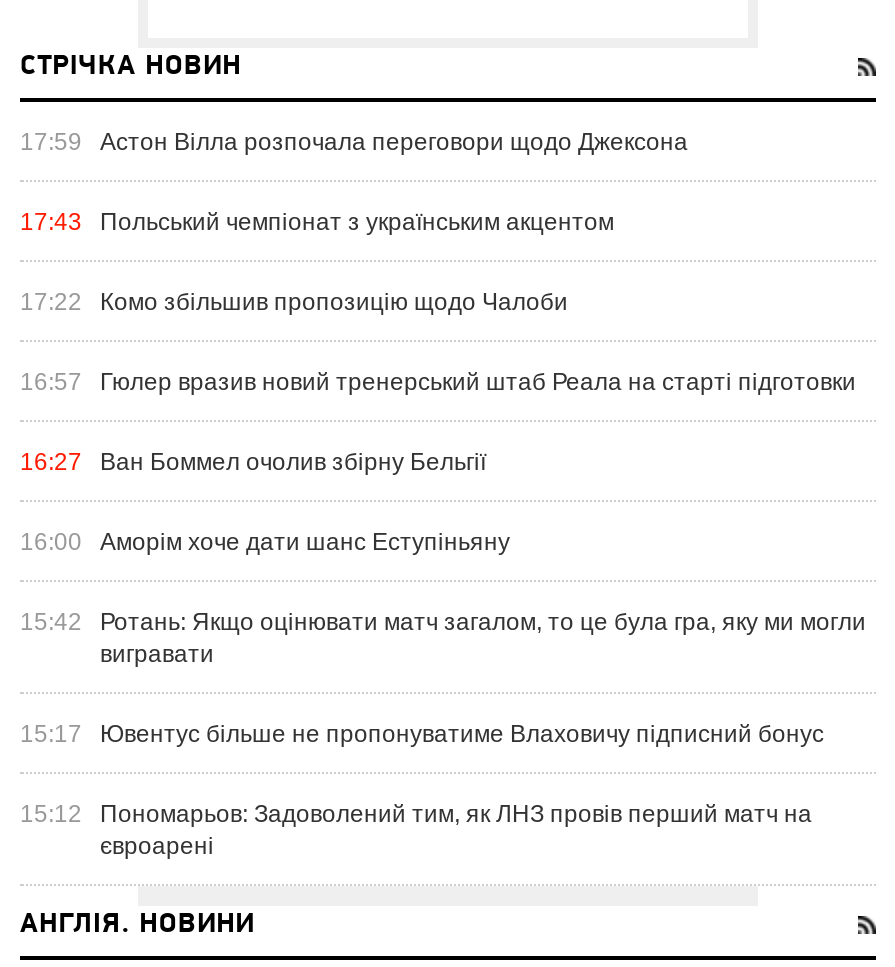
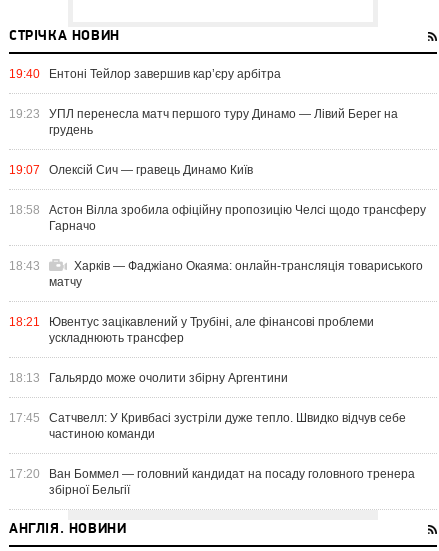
[20,129,688,157] 17:59 | Астон Вілла розпочала переговори щодо Джексона -> [9,67,281,81] 19:40 | Ентоні Тейлор завершив кар’єру арбітра
[20,209,614,237] 17:43 | Польський чемпіонат з українським акцентом -> [9,107,398,137] 19:23 | УПЛ перенесла матч першого туру Динамо — Лівий Берег на | грудень
[20,289,568,317] 17:22 | Комо збільшив пропозицію щодо Чалоби -> [9,163,253,177] 19:07 | Олексій Сич — гравець Динамо Київ
[20,369,856,397] 16:57 | Гюлер вразив новий тренерський штаб Реала на старті підготовки -> [9,203,426,233] 18:58 | Астон Вілла зробила офіційну пропозицію Челсі щодо трансферу | Гарначо
[20,449,486,477] 16:27 | Ван Боммел очолив збірну Бельгії -> [9,259,423,289] 18:43 | Харків — Фаджіано Окаяма: онлайн-трансляція товариського | матчу
[20,529,510,557] 16:00 | Аморім хоче дати шанс Еступіньяну -> [9,315,374,345] 18:21 | Ювентус зацікавлений у Трубіні, але фінансові проблеми | ускладнюють трансфер
[20,609,866,669] 15:42 | Ротань: Якщо оцінювати матч загалом, то це була гра, яку ми могли | вигравати -> [9,371,288,385] 18:13 | Гальярдо може очолити збірну Аргентини
[20,721,824,749] 15:17 | Ювентус більше не пропонуватиме Влаховичу підписний бонус -> [9,411,406,441] 17:45 | Сатчвелл: У Кривбасі зустріли дуже тепло. Швидко відчув себе | частиною команди
[20,801,812,861] 15:12 | Пономарьов: Задоволений тим, як ЛНЗ провів перший матч на | євроарені -> [9,467,415,497] 17:20 | Ван Боммел — головний кандидат на посаду головного тренера | збірної Бельгії

